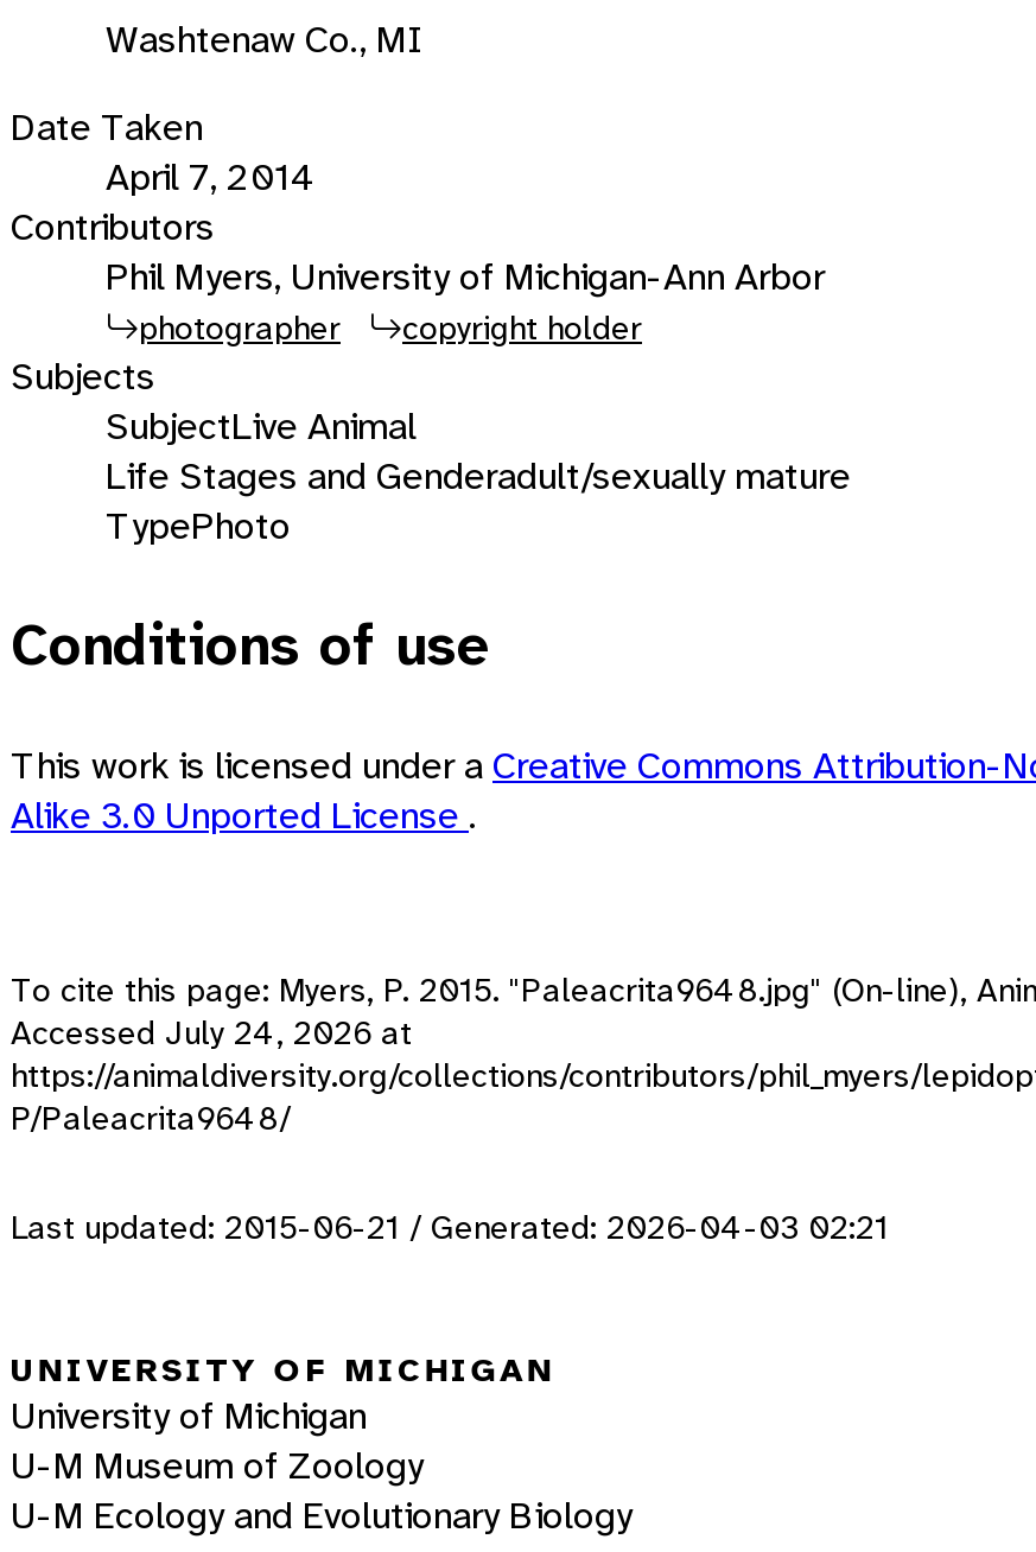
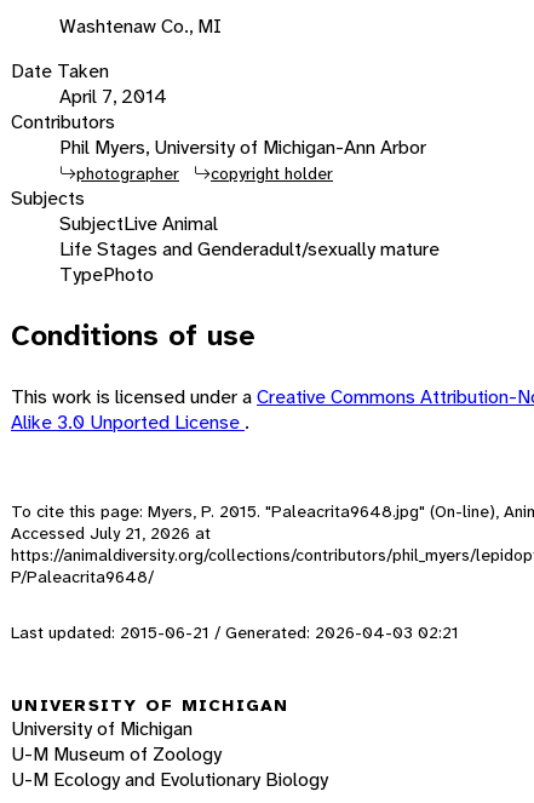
[11,1011,412,1053] Accessed July 24, 2026 at -> [11,522,211,544] Accessed July 21, 2026 at

